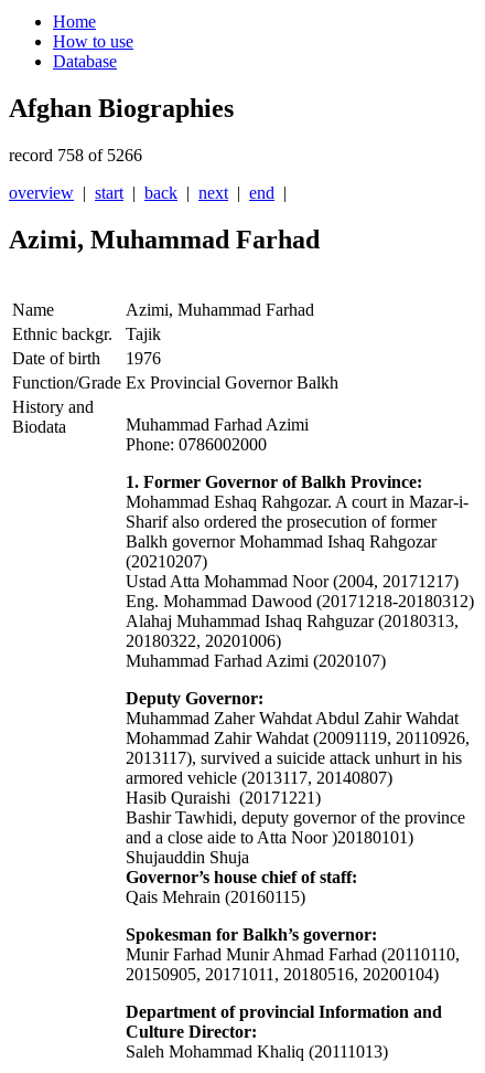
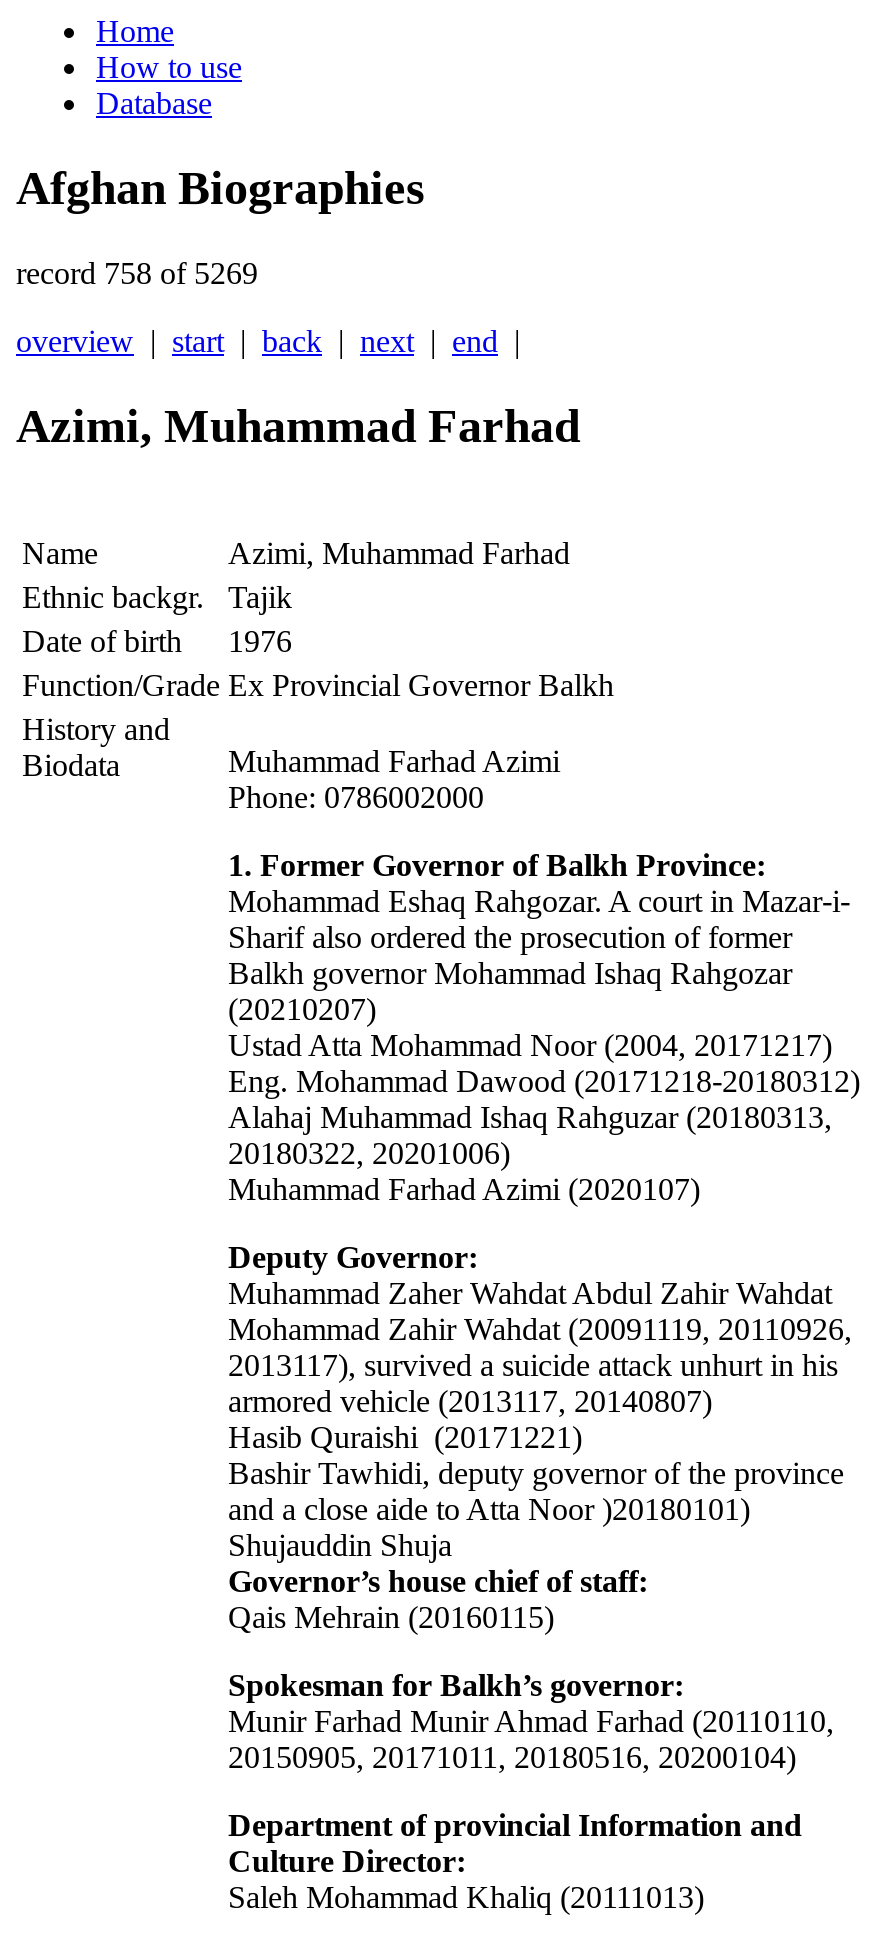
[9,146,142,165] record 758 of 5266 -> [16,256,258,290] record 758 of 5269

